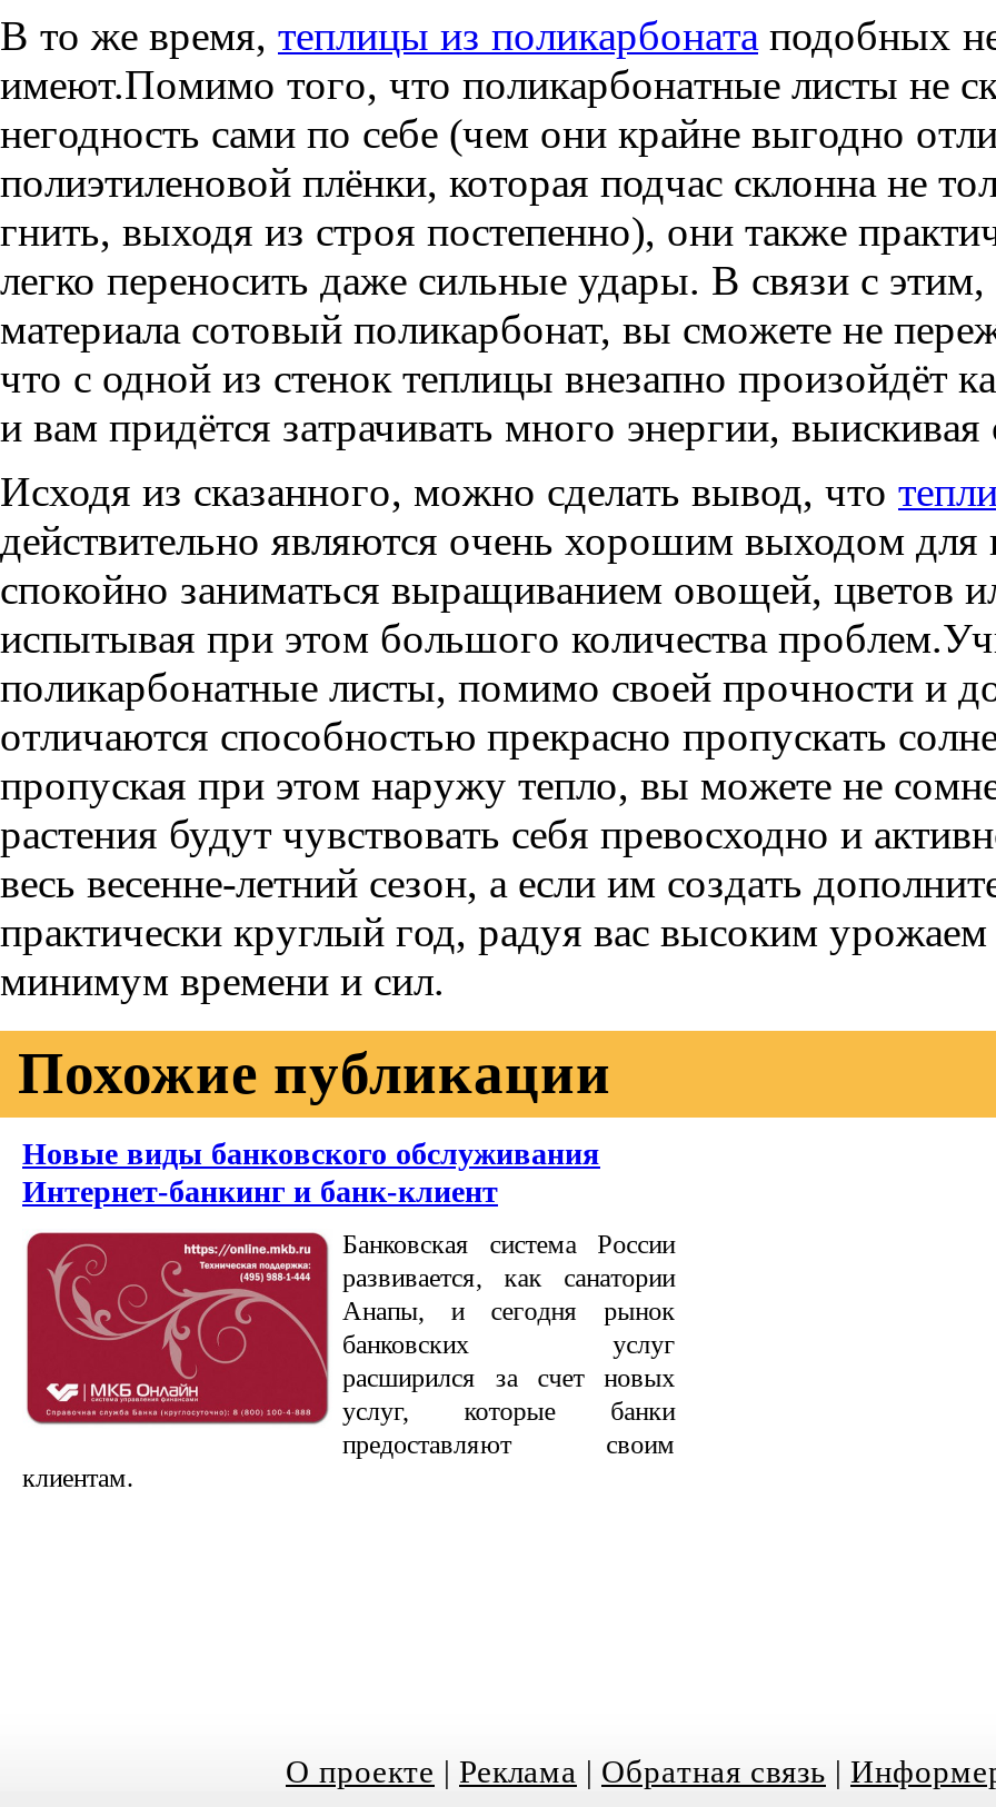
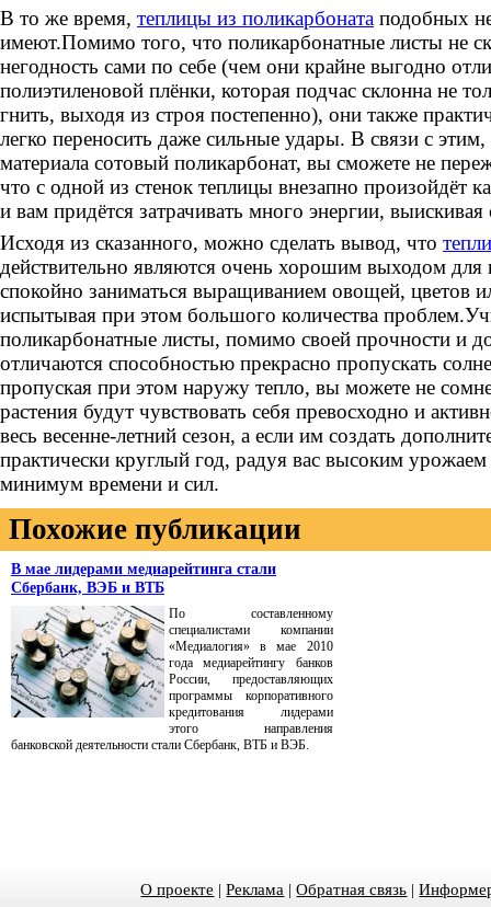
[22,1135,600,1209] Новые виды банковского обслуживания | Интернет-банкинг и банк-клиент -> [11,560,276,596] В мае лидерами медиарейтинга стали | Сбербанк, ВЭБ и ВТБ
[22,1229,675,1493] [image] | Банковская система России | развивается, как санатории | Анапы, и сегодня рынок | банковских услуг | расширился за счет новых | услуг, которые банки | предоставляют своим | клиентам. -> [10,606,333,753] [image] | По составленному | специалистами компании | «Медиалогия» в мае 2010 | года медиарейтингу банков | России, предоставляющих | программы корпоративного | кредитования лидерами | этого направления | банковской деятельности стали Сбербанк, ВТБ и ВЭБ.

